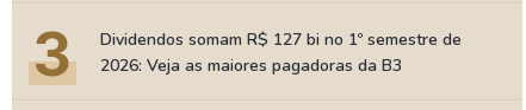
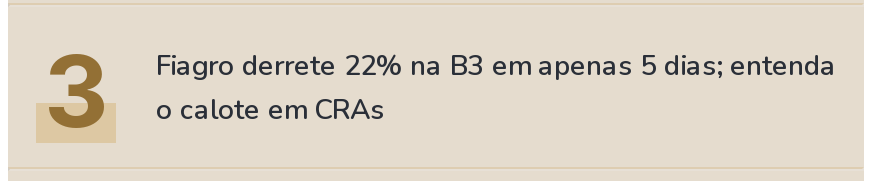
[100,28,462,77] Dividendos somam R$ 127 bi no 1º semestre de | 2026: Veja as maiores pagadoras da B3 -> [156,47,836,129] Fiagro derrete 22% na B3 em apenas 5 dias; entenda | o calote em CRAs

